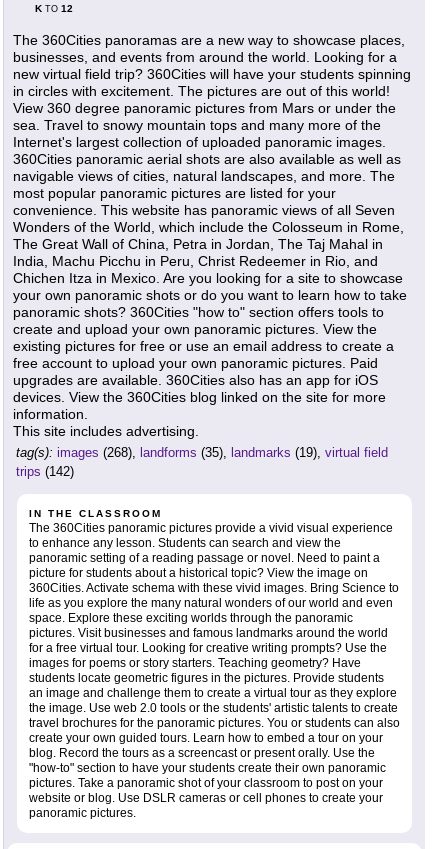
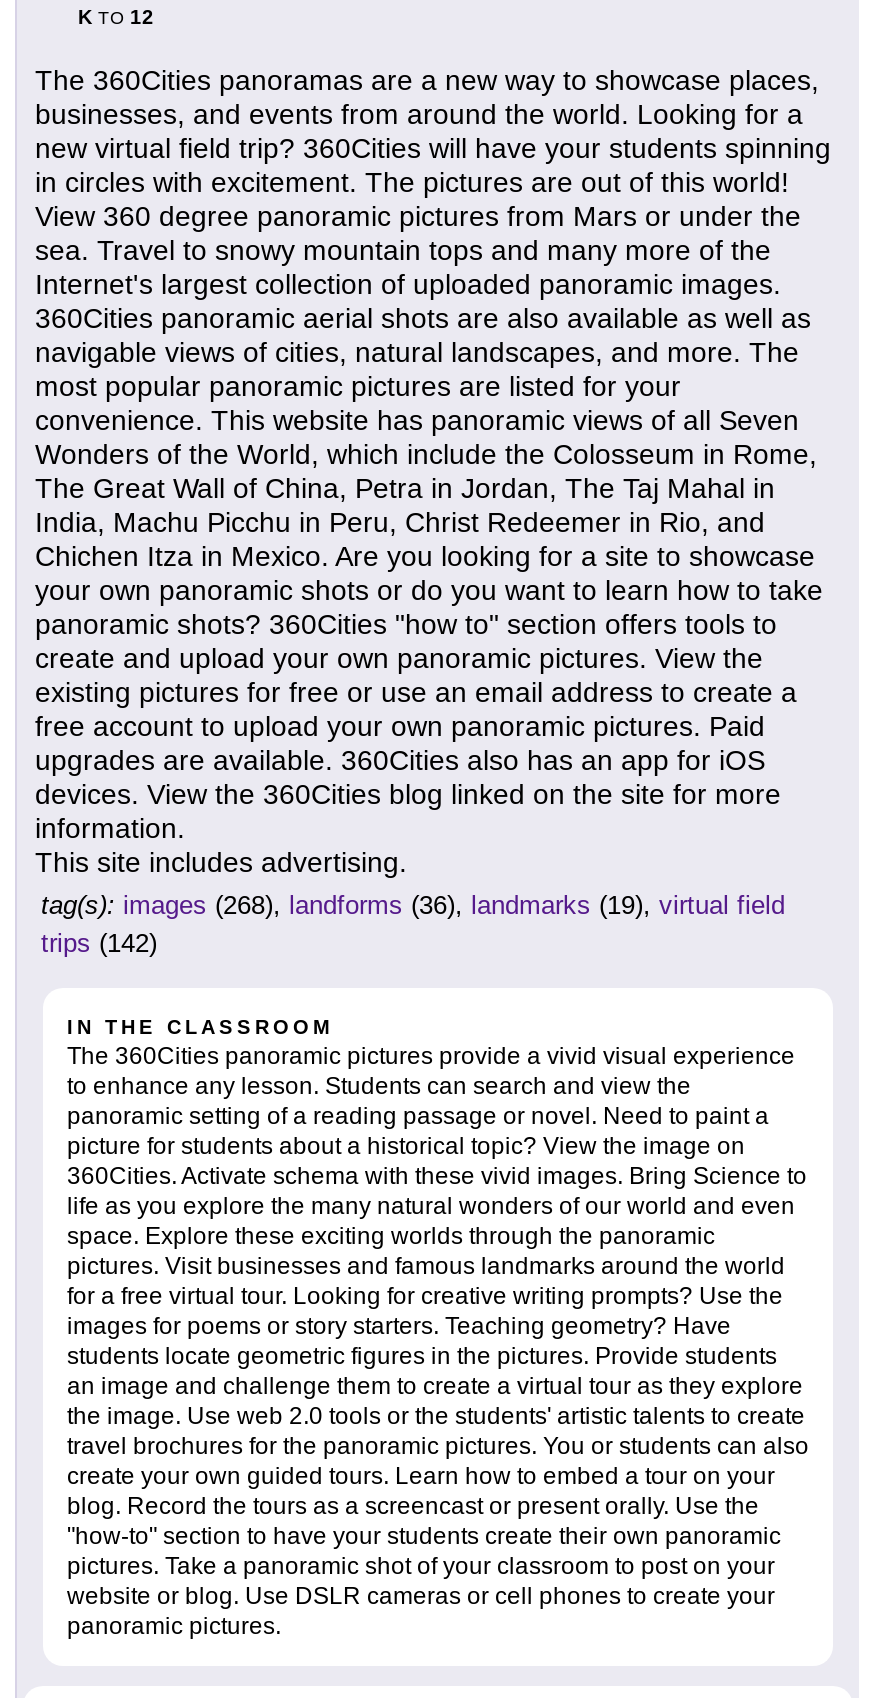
[16,445,388,460] tag(s): images (268), landforms (35), landmarks (19), virtual field -> [41,891,785,921] tag(s): images (268), landforms (36), landmarks (19), virtual field

